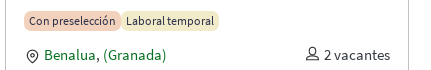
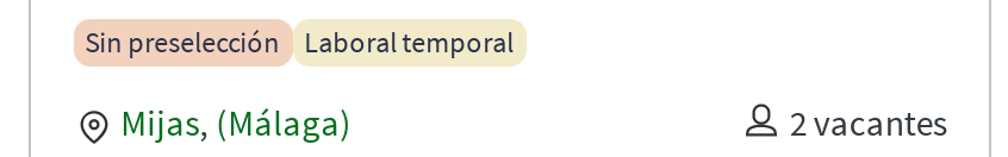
[29,13,116,28] Con preselección -> [85,24,280,60] Sin preselección
[44,45,167,64] Benalua, (Granada) -> [121,100,352,146] Mijas, (Málaga)

